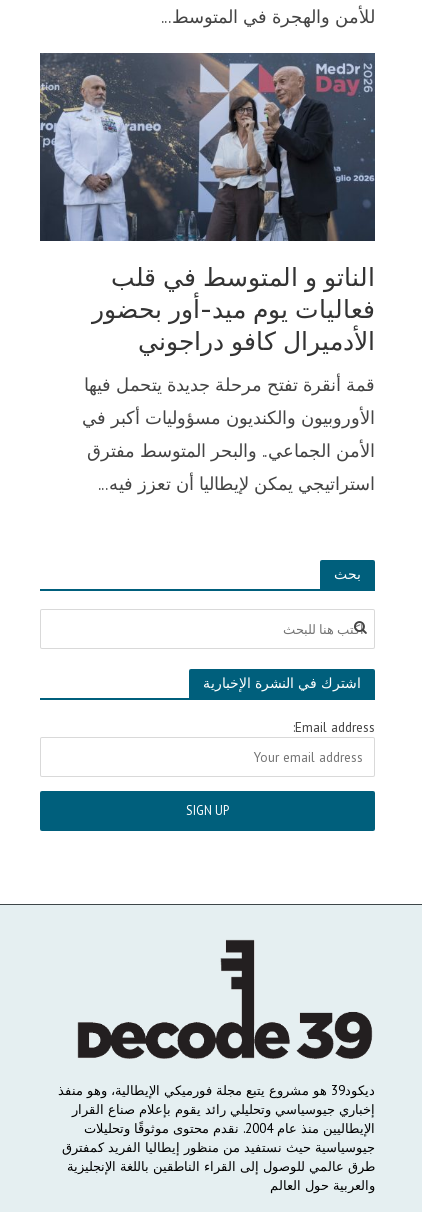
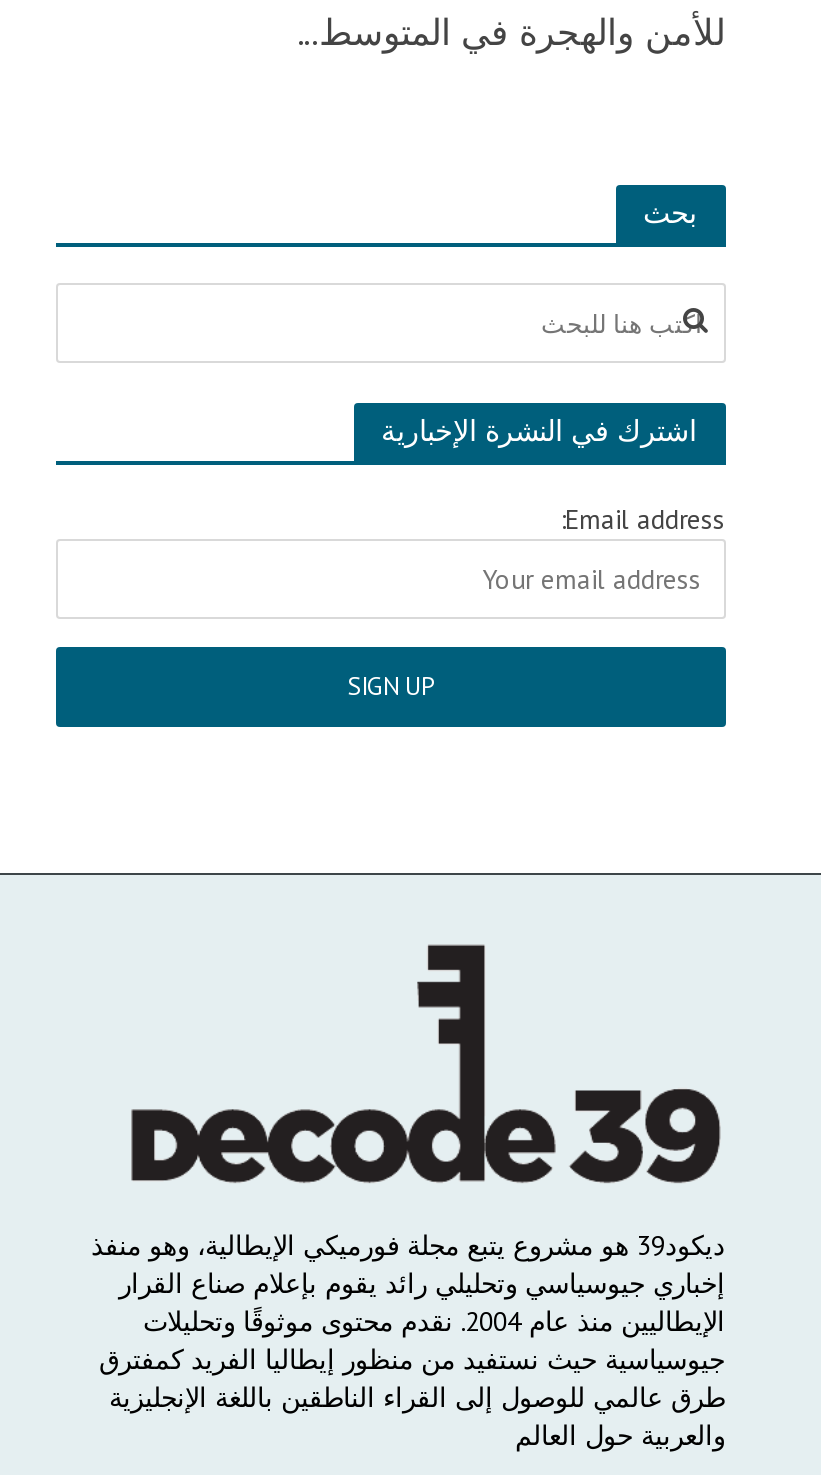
[39,52,376,495] [image] | الناتو و المتوسط في قلب | فعاليات يوم ميد-أور بحضور | الأدميرال كافو دراجوني | قمة أنقرة تفتح مرحلة جديدة يتحمل فيها | الأوروبيون والكنديون مسؤوليات أكبر في | الأمن الجماعي.. والبحر المتوسط مفترق | استراتيجي يمكن لإيطاليا أن تعزز فيه... -> none

